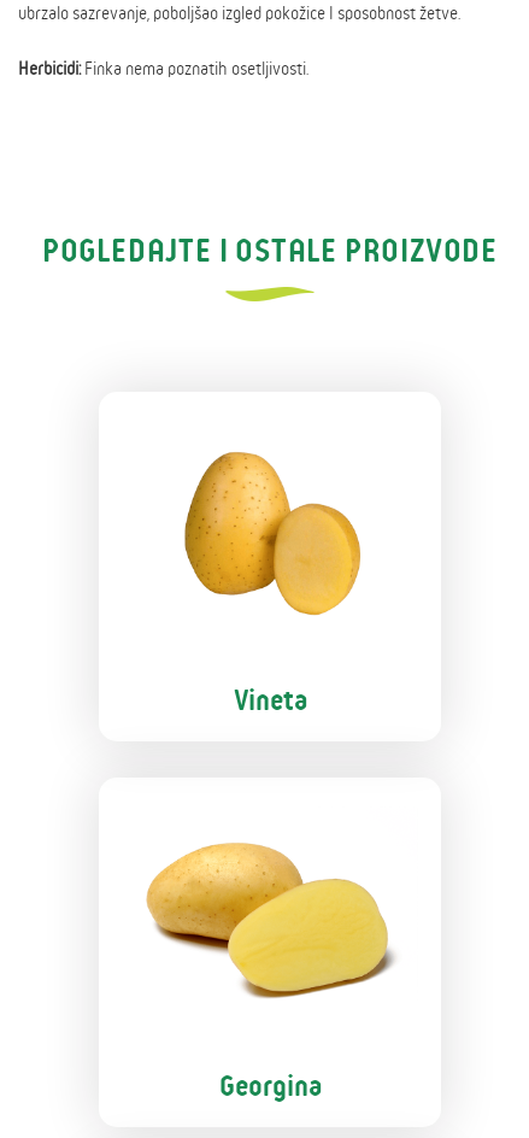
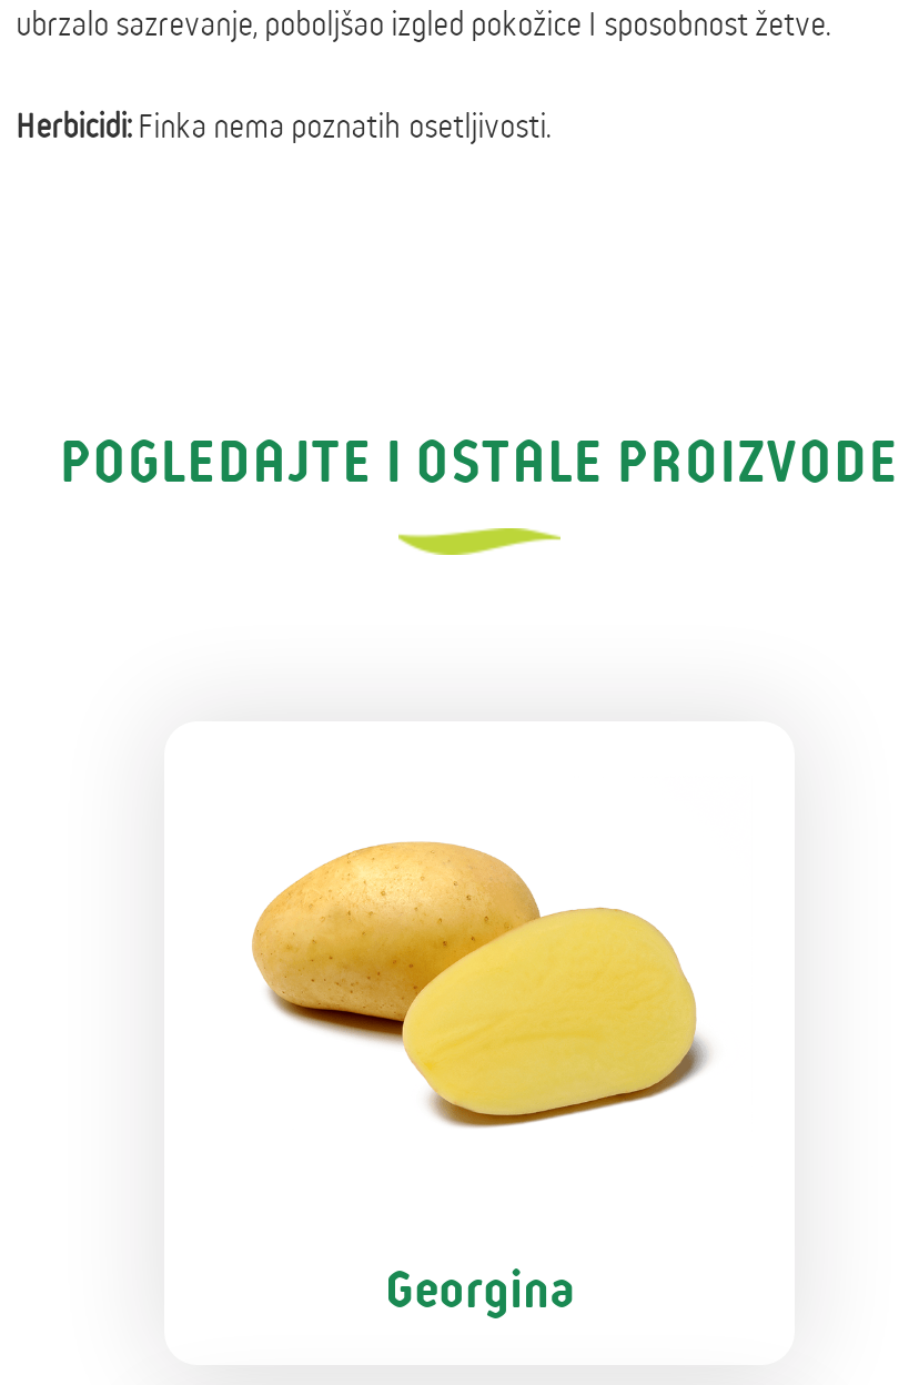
[183,451,362,616] [image] -> none
[233,687,307,717] Vineta -> none

